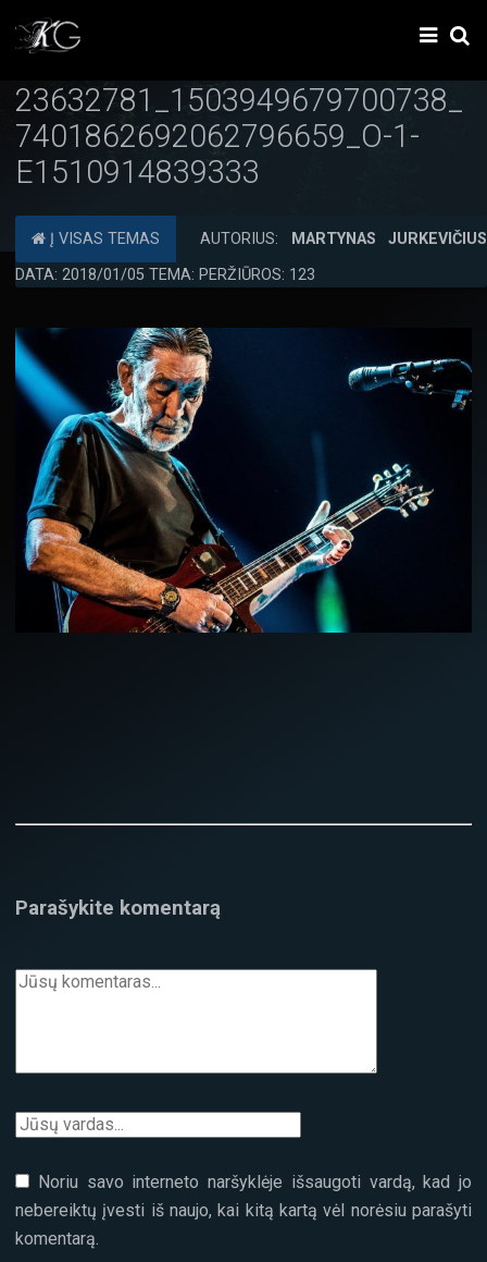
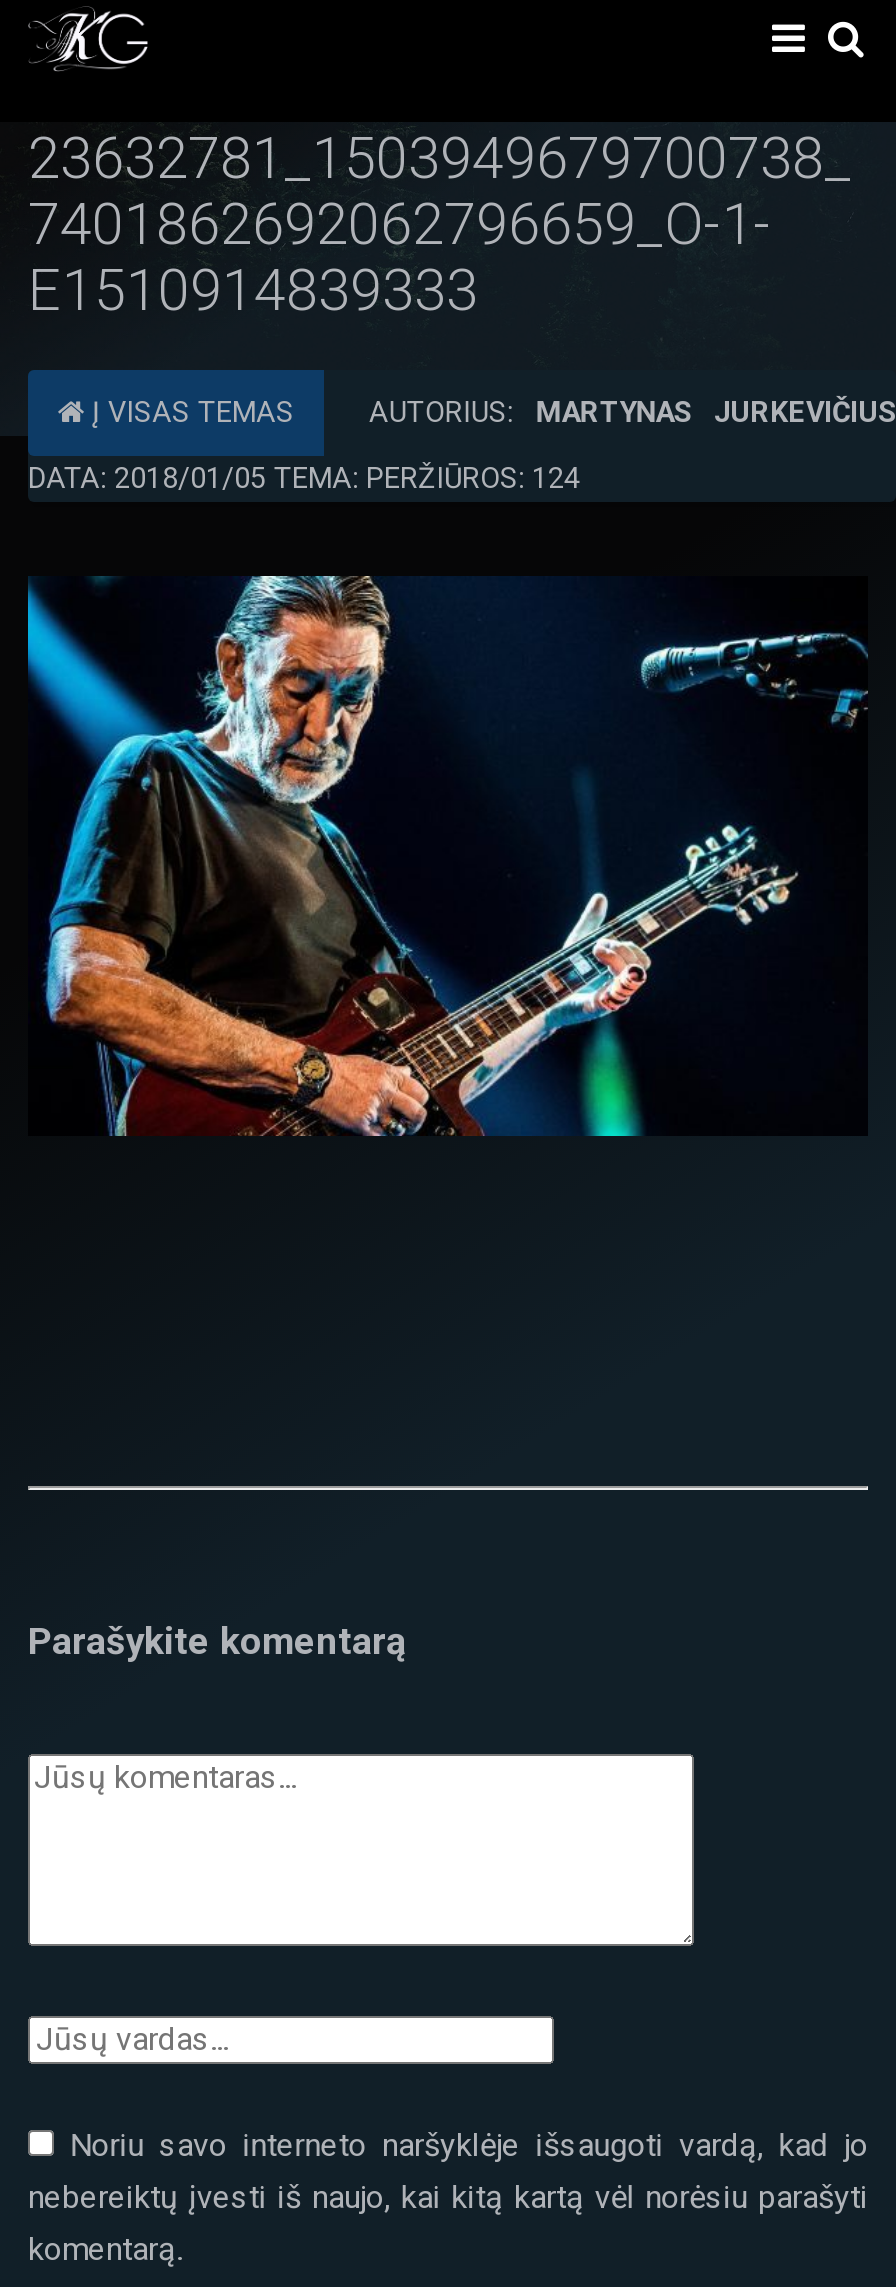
[15,266,315,284] DATA: 2018/01/05 TEMA: PERŽIŪROS: 123 -> [28,462,580,496] DATA: 2018/01/05 TEMA: PERŽIŪROS: 124

